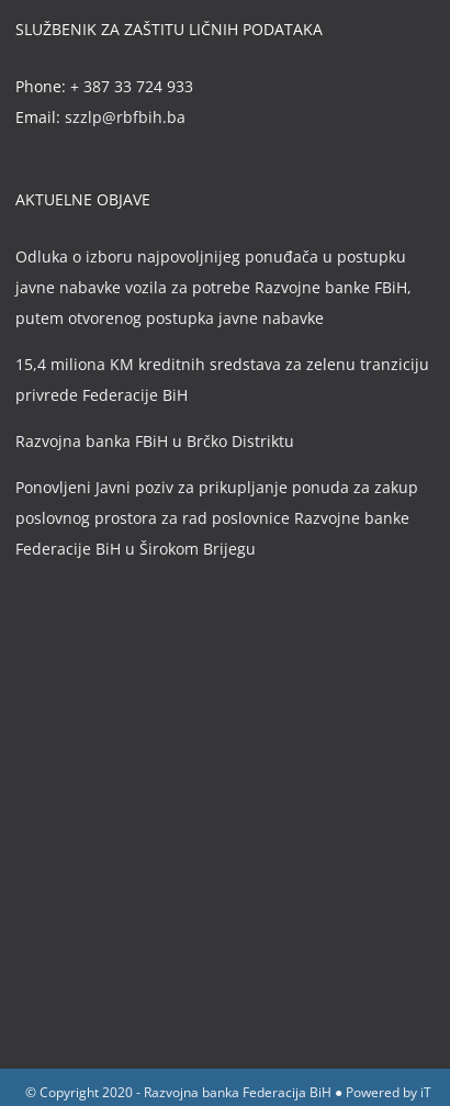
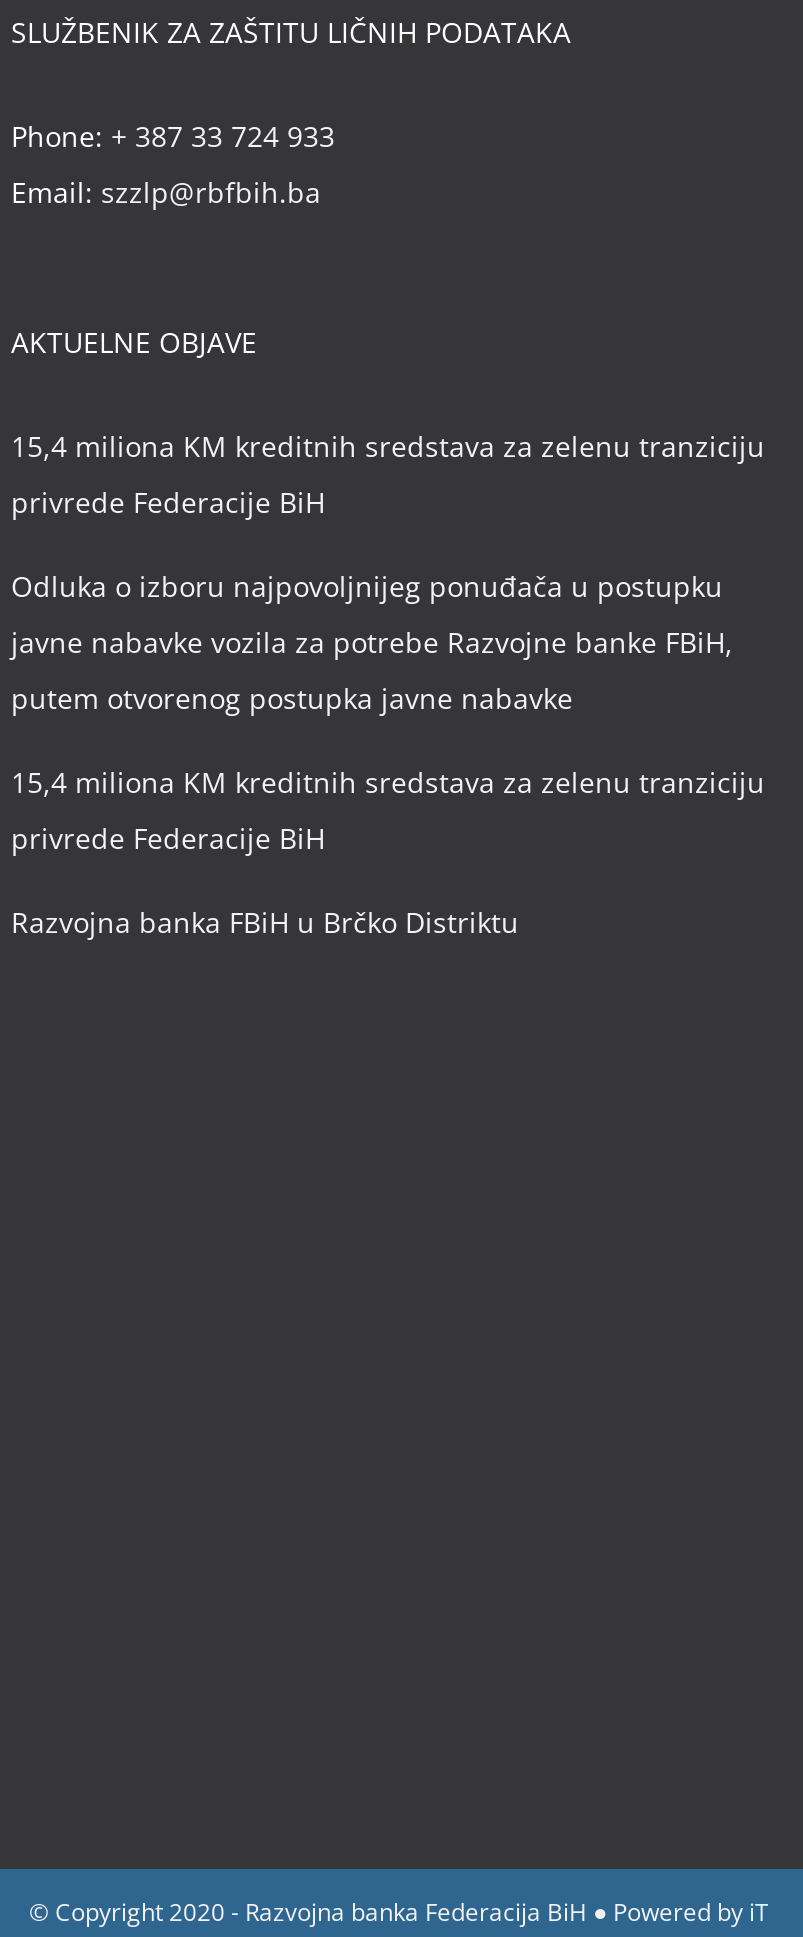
none -> [11,427,765,521] 15,4 miliona KM kreditnih sredstava za zelenu tranziciju | privrede Federacije BiH
moved [15,246,429,452] -> [11,567,765,941]: Odluka o izboru najpovoljnijeg ponuđača u postupku | javne nabavke vozila za potrebe Razvojne banke FBiH, | putem otvorenog postupka javne nabavke | 15,4 miliona KM kreditnih sredstava za zelenu tranziciju | privrede Federacije BiH | Razvojna banka FBiH u Brčko Distriktu
[15,477,418,559] Ponovljeni Javni poziv za prikupljanje ponuda za zakup | poslovnog prostora za rad poslovnice Razvojne banke | Federacije BiH u Širokom Brijegu -> none

